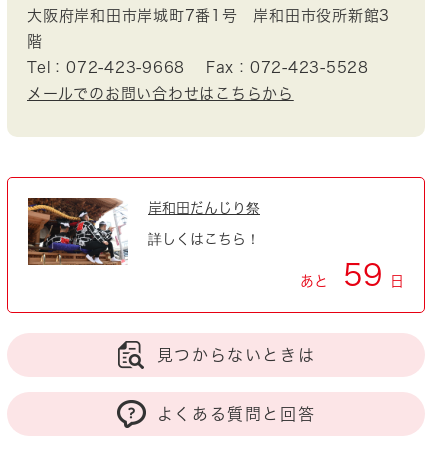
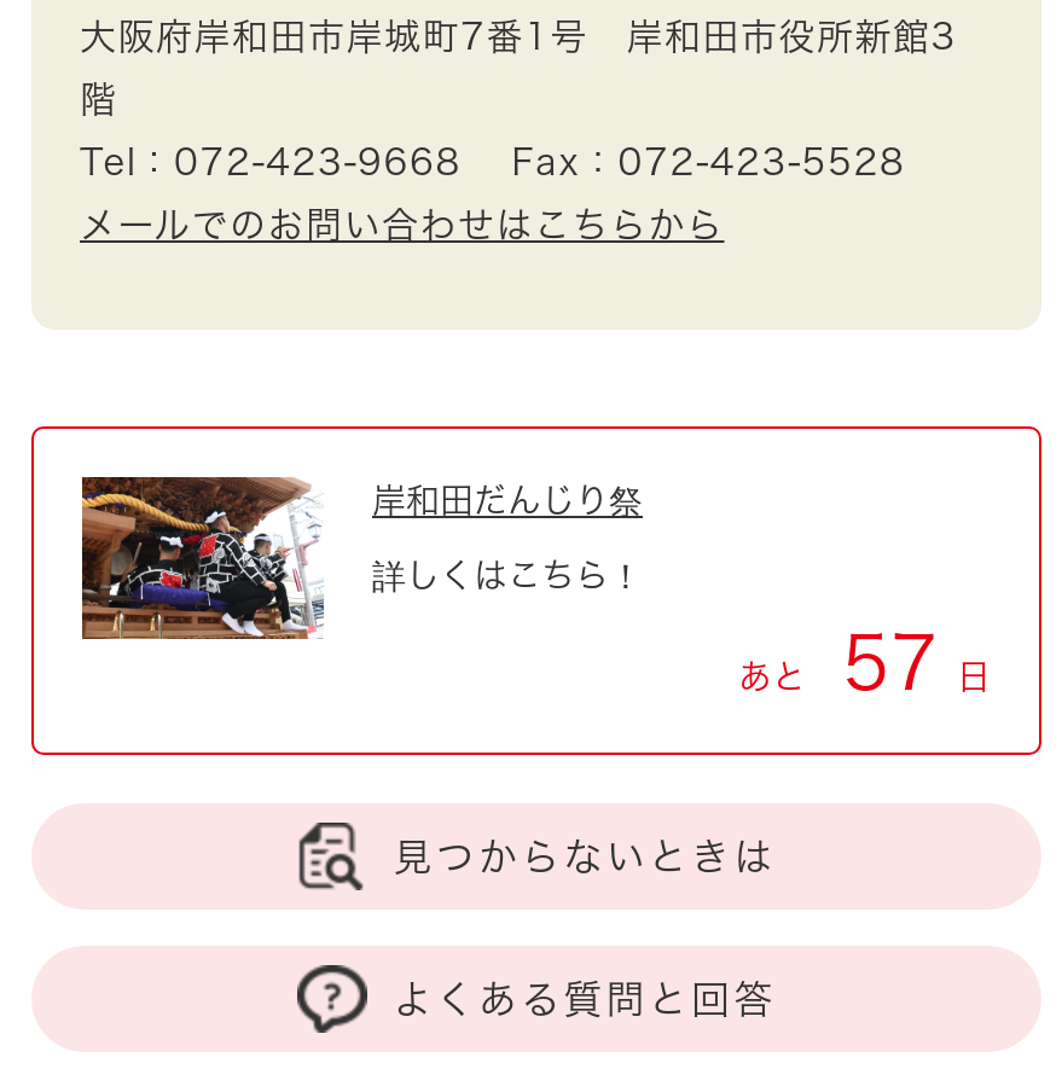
[299,260,404,290] あと 59 日 -> [738,627,991,699] あと 57 日

